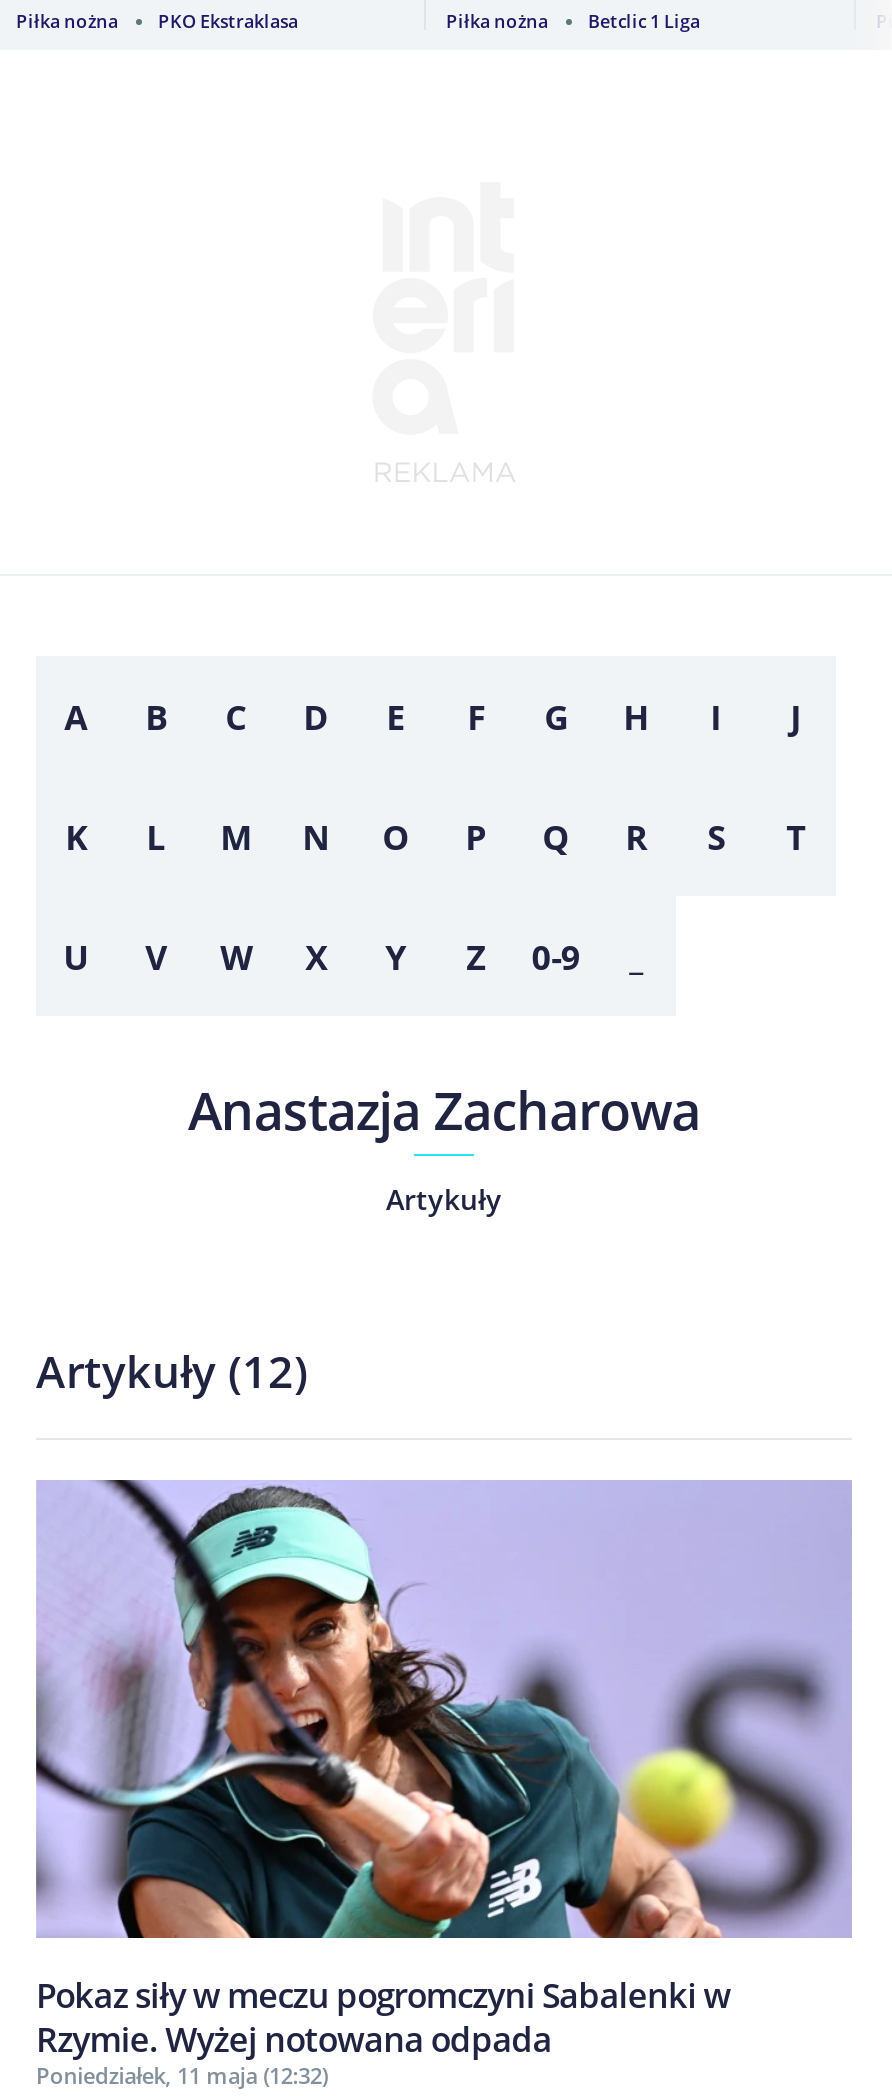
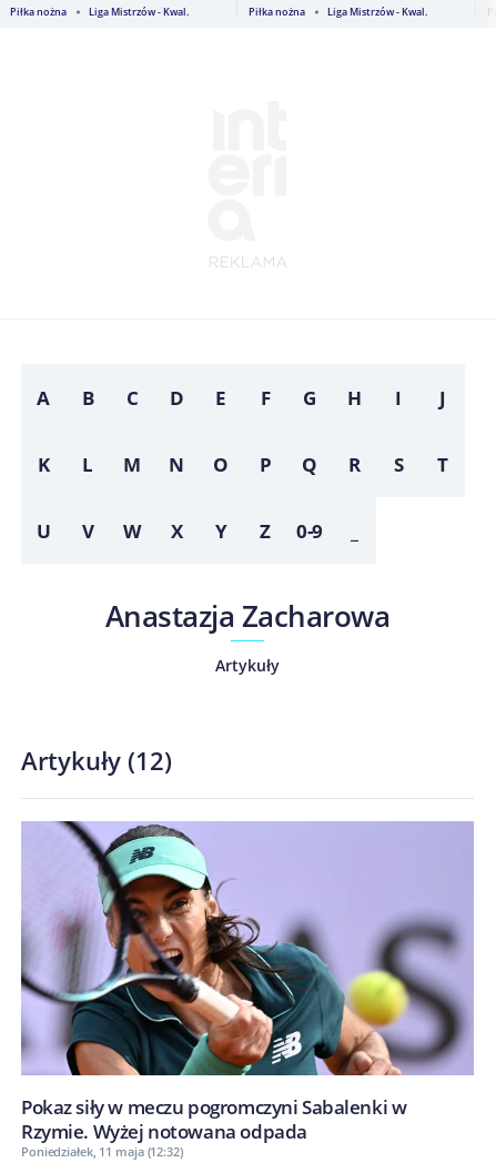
[158,8,298,34] PKO Ekstraklasa -> [89,4,189,19] Liga Mistrzów - Kwal.
[588,8,700,34] Betclic 1 Liga -> [327,4,427,19] Liga Mistrzów - Kwal.

